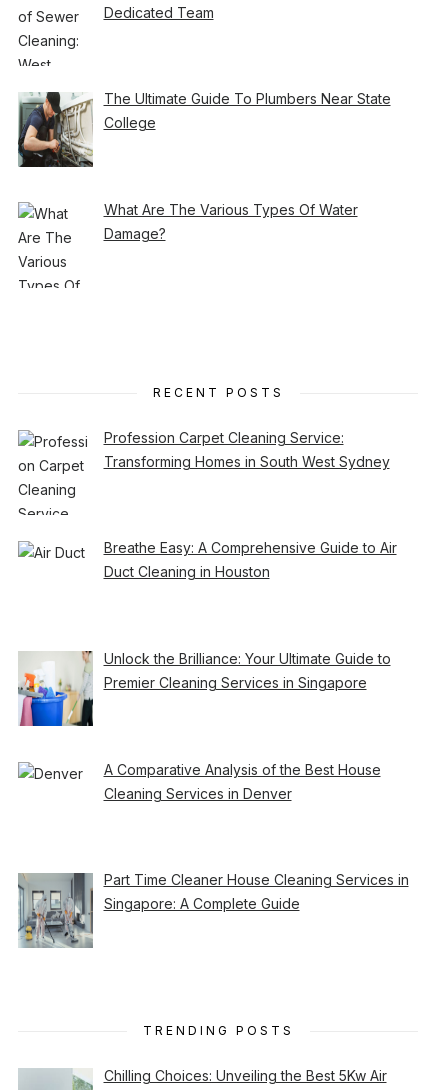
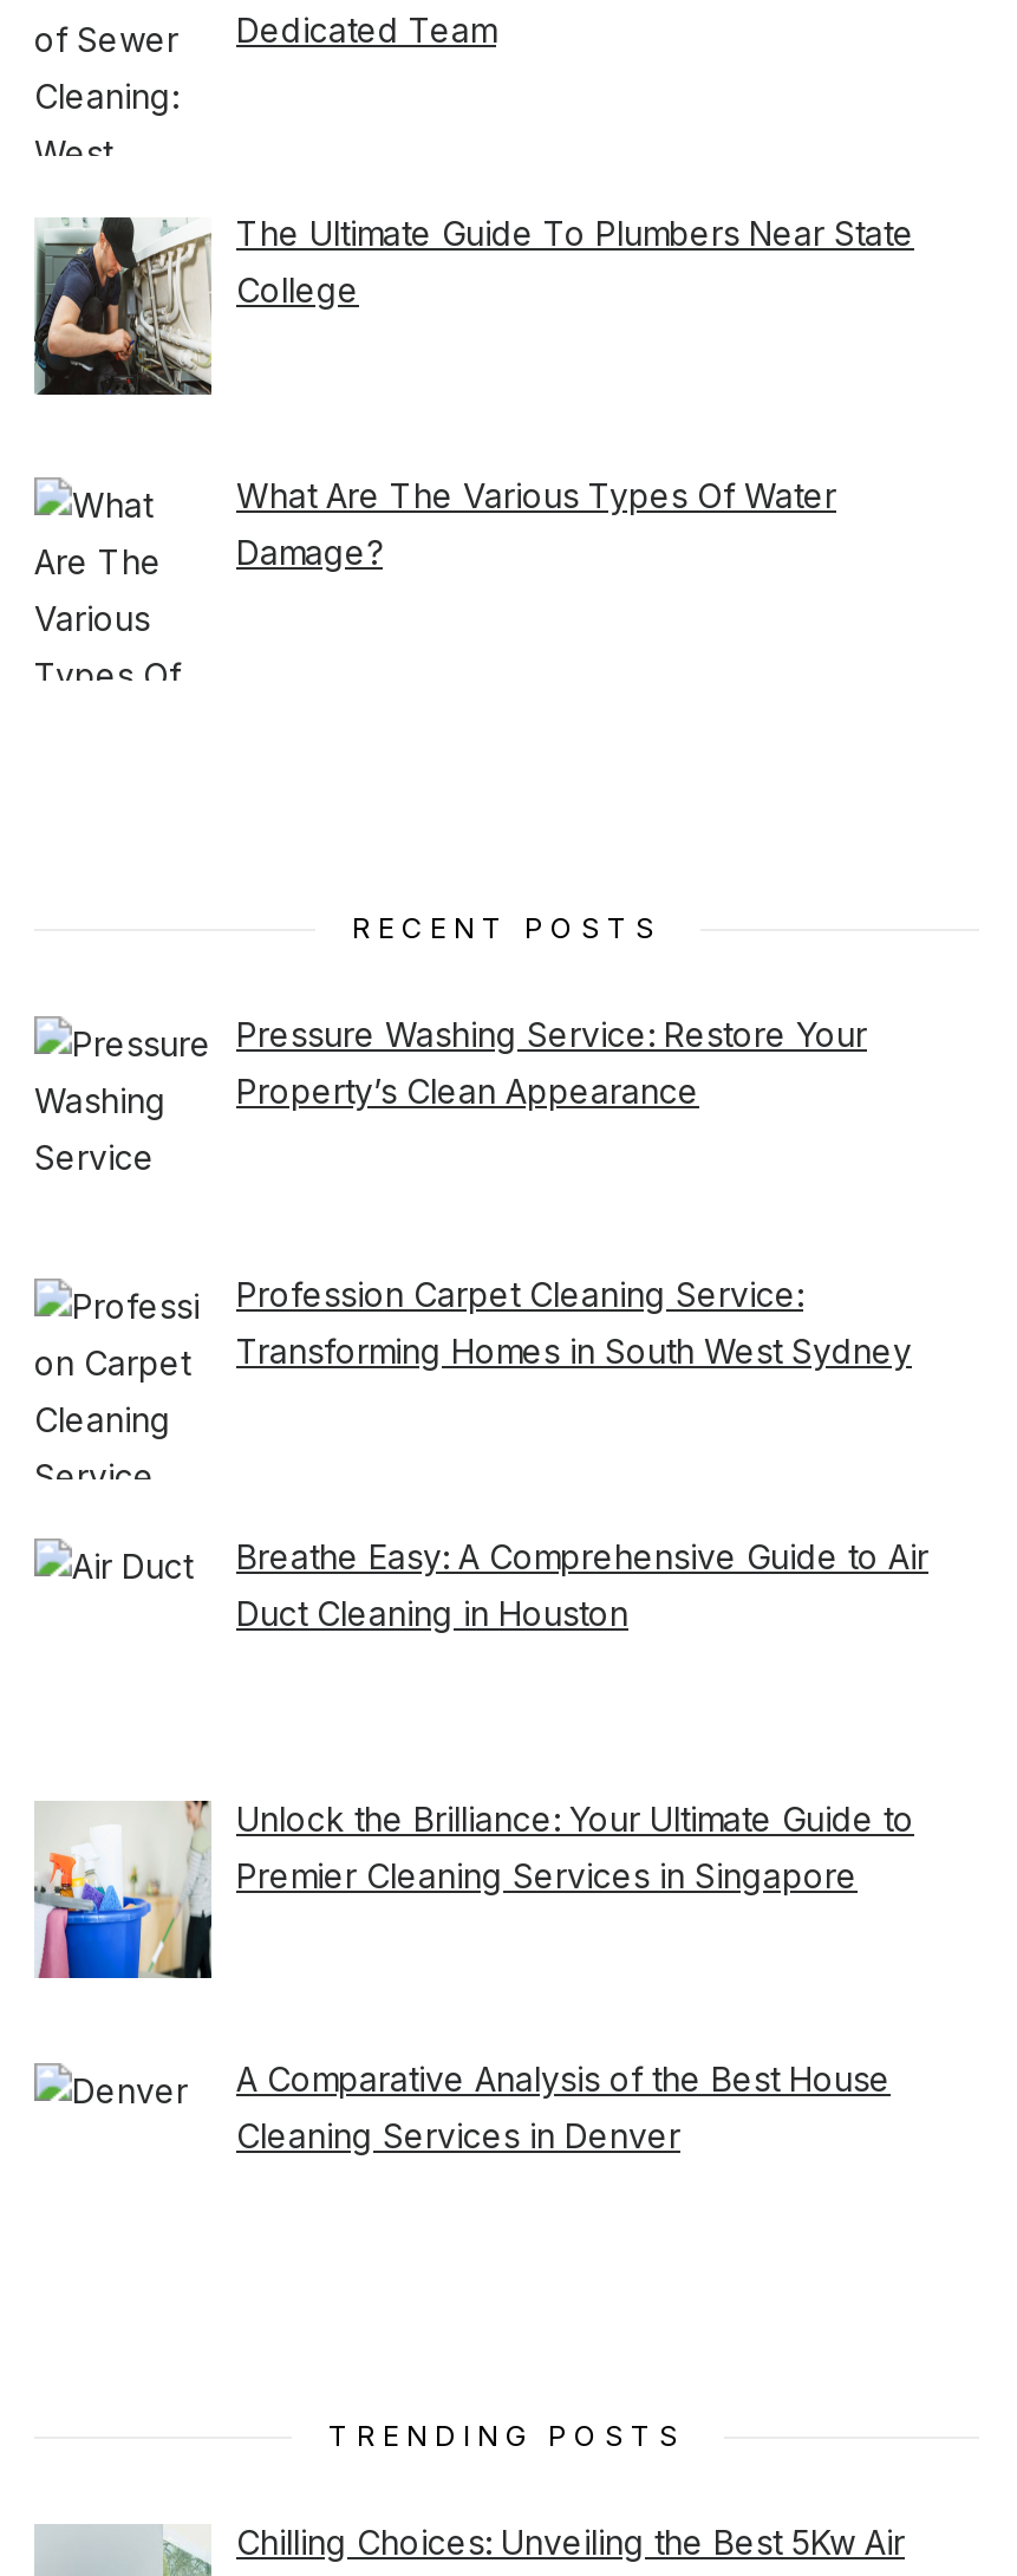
none -> [236,1013,867,1110] Pressure Washing Service: Restore Your | Property’s Clean Appearance
moved [17,429,396,802] -> [32,1275,928,2156]: [image] | Profession Carpet Cleaning Service: | Transforming Homes in South West Sydney | ... | A Comparative Analysis of the Best House | Cleaning Services in Denver
[17,871,408,949] [image] | Part Time Cleaner House Cleaning Services in | Singapore: A Complete Guide -> none

